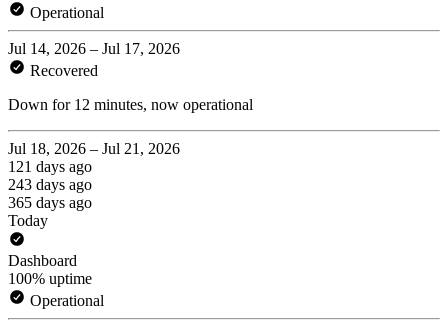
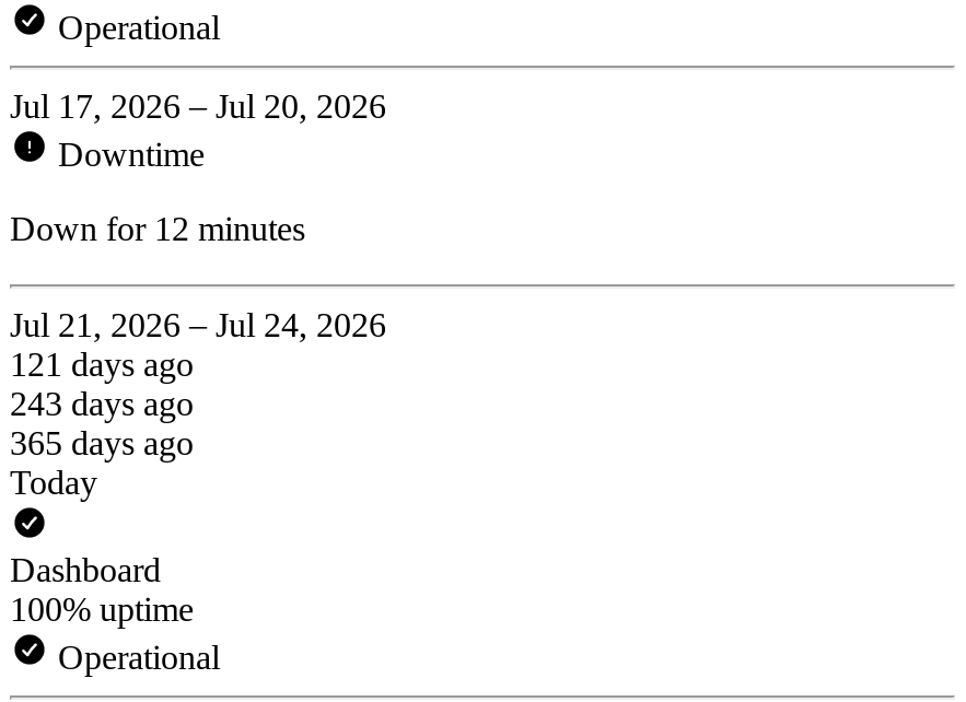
[8,40,180,79] Jul 14, 2026 – Jul 17, 2026 | Recovered -> [10,87,386,173] Jul 17, 2026 – Jul 20, 2026 | Downtime
[8,96,253,113] Down for 12 minutes, now operational -> [10,210,305,247] Down for 12 minutes
[8,140,180,157] Jul 18, 2026 – Jul 21, 2026 -> [10,306,386,343] Jul 21, 2026 – Jul 24, 2026

